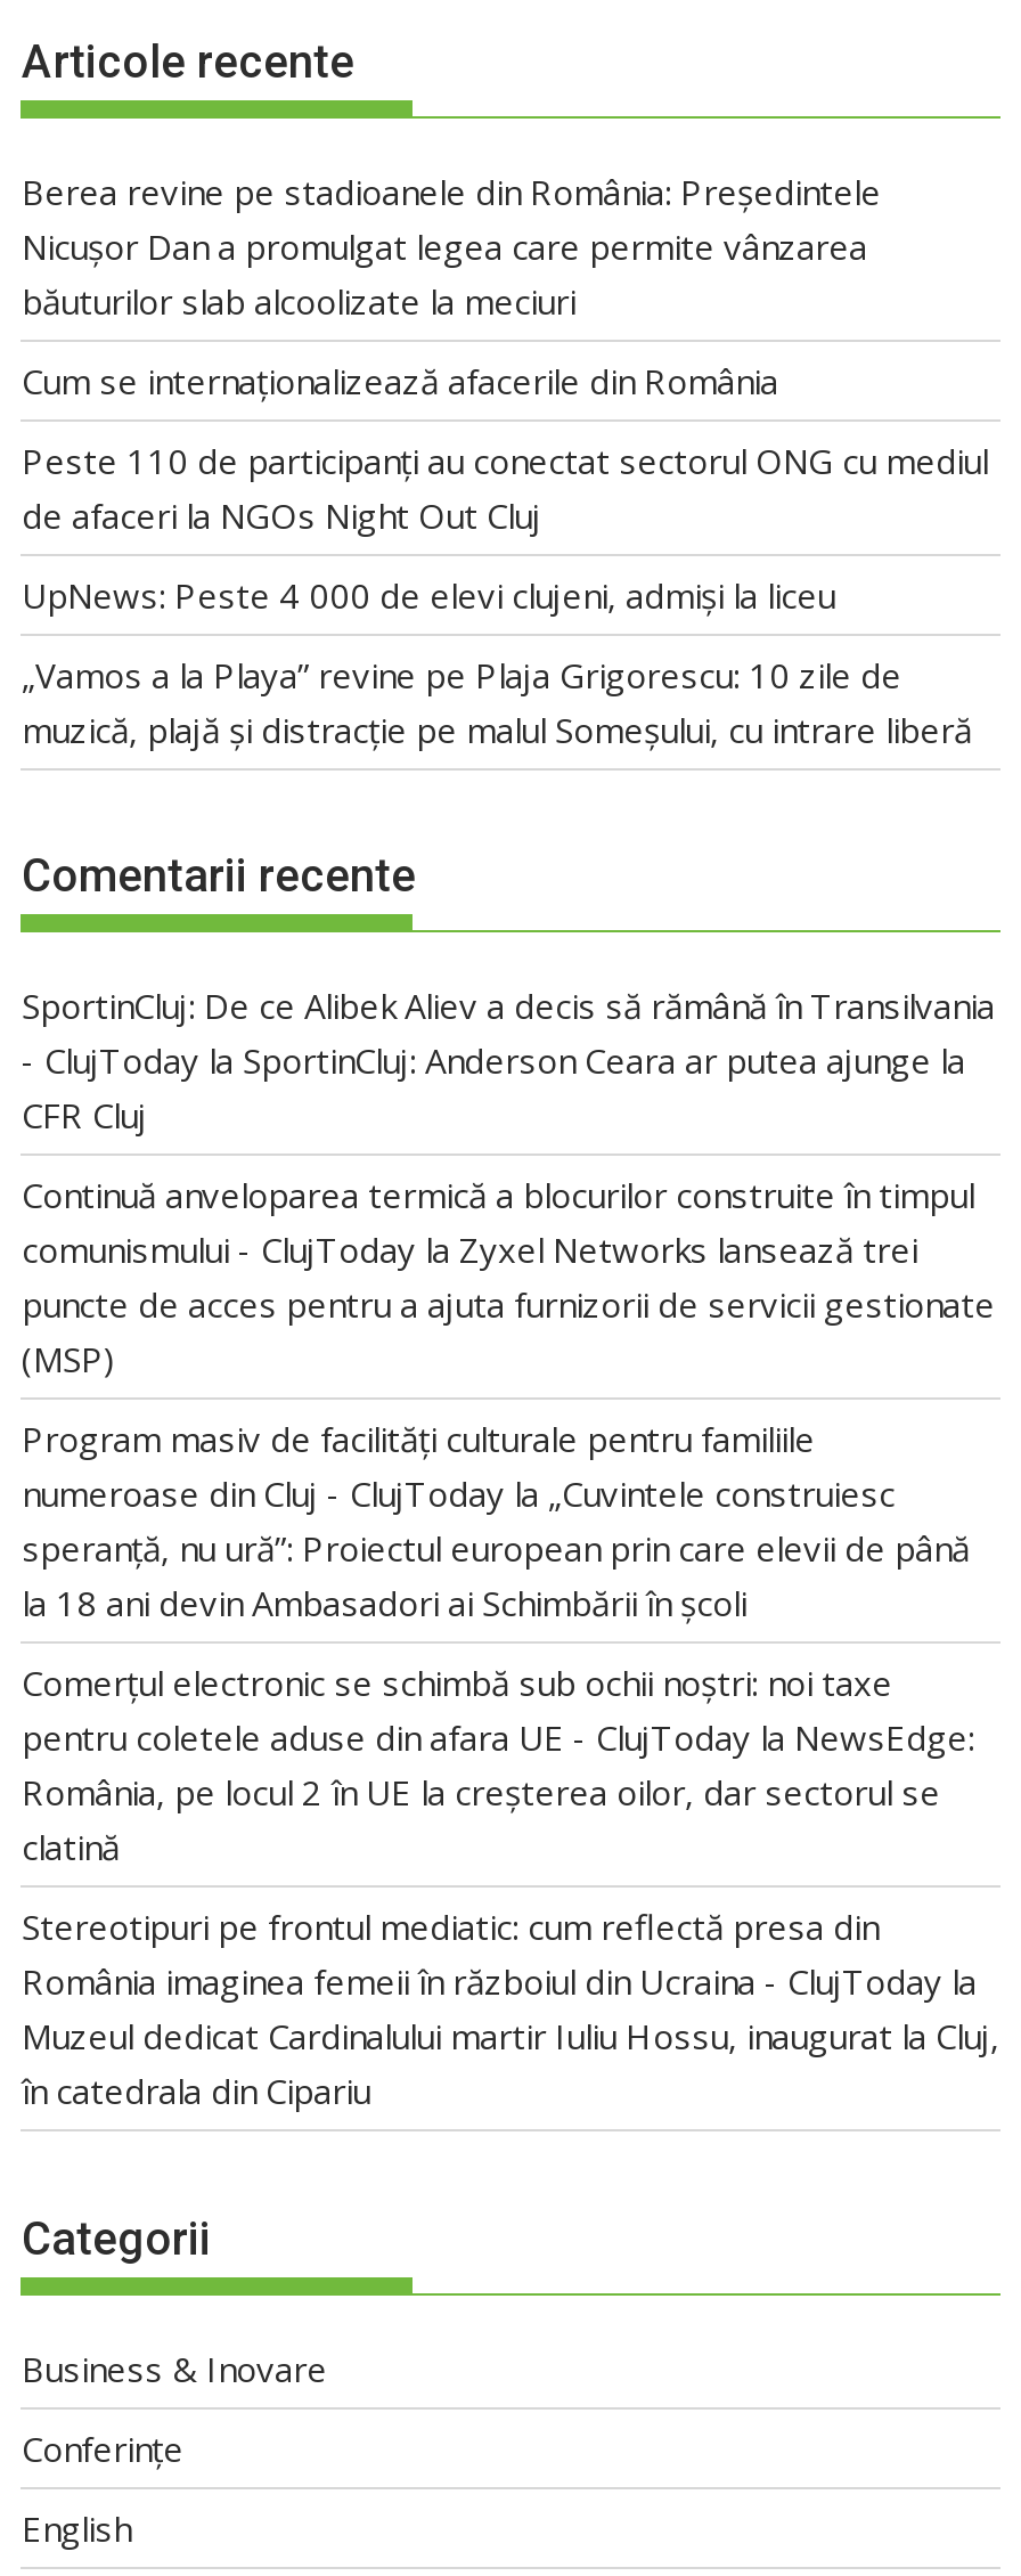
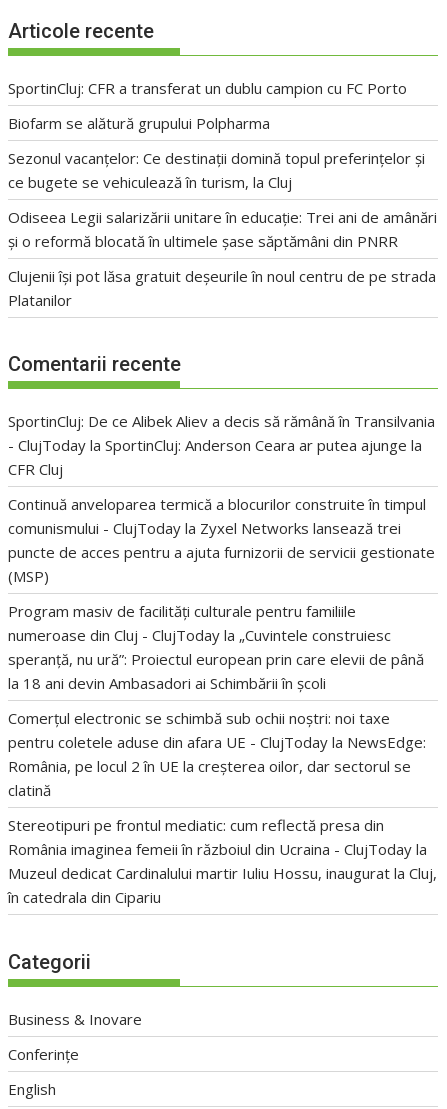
[22,168,881,323] Berea revine pe stadioanele din România: Președintele | Nicușor Dan a promulgat legea care permite vânzarea | băuturilor slab alcoolizate la meciuri -> [8,78,407,98] SportinCluj: CFR a transferat un dublu campion cu FC Porto
[22,357,778,403] Cum se internaționalizează afacerile din România -> [8,113,270,133] Biofarm se alătură grupului Polpharma
[22,437,988,537] Peste 110 de participanți au conectat sectorul ONG cu mediul | de afaceri la NGOs Night Out Cluj -> [8,148,425,192] Sezonul vacanțelor: Ce destinații domină topul preferințelor și | ce bugete se vehiculează în turism, la Cluj
[22,572,835,617] UpNews: Peste 4 000 de elevi clujeni, admiși la liceu -> [8,207,437,251] Odiseea Legii salarizării unitare în educație: Trei ani de amânări | și o reformă blocată în ultimele șase săptămâni din PNRR
[22,651,972,752] „Vamos a la Playa” revine pe Plaja Grigorescu: 10 zile de | muzică, plajă și distracție pe malul Someșului, cu intrare liberă -> [8,266,436,310] Clujenii își pot lăsa gratuit deșeurile în noul centru de pe strada | Platanilor

